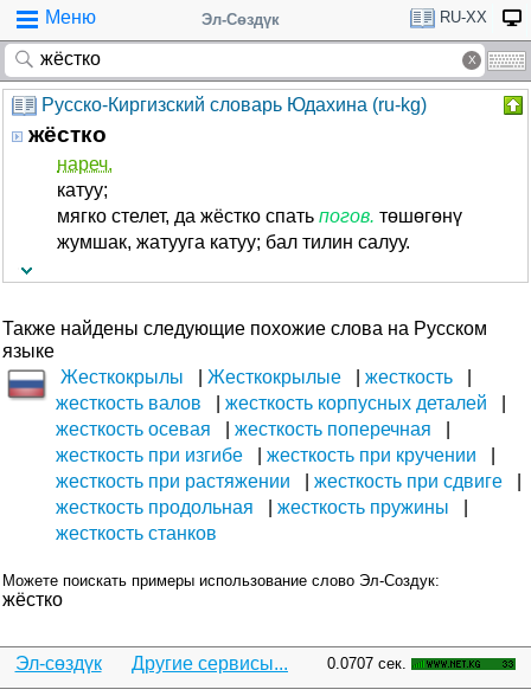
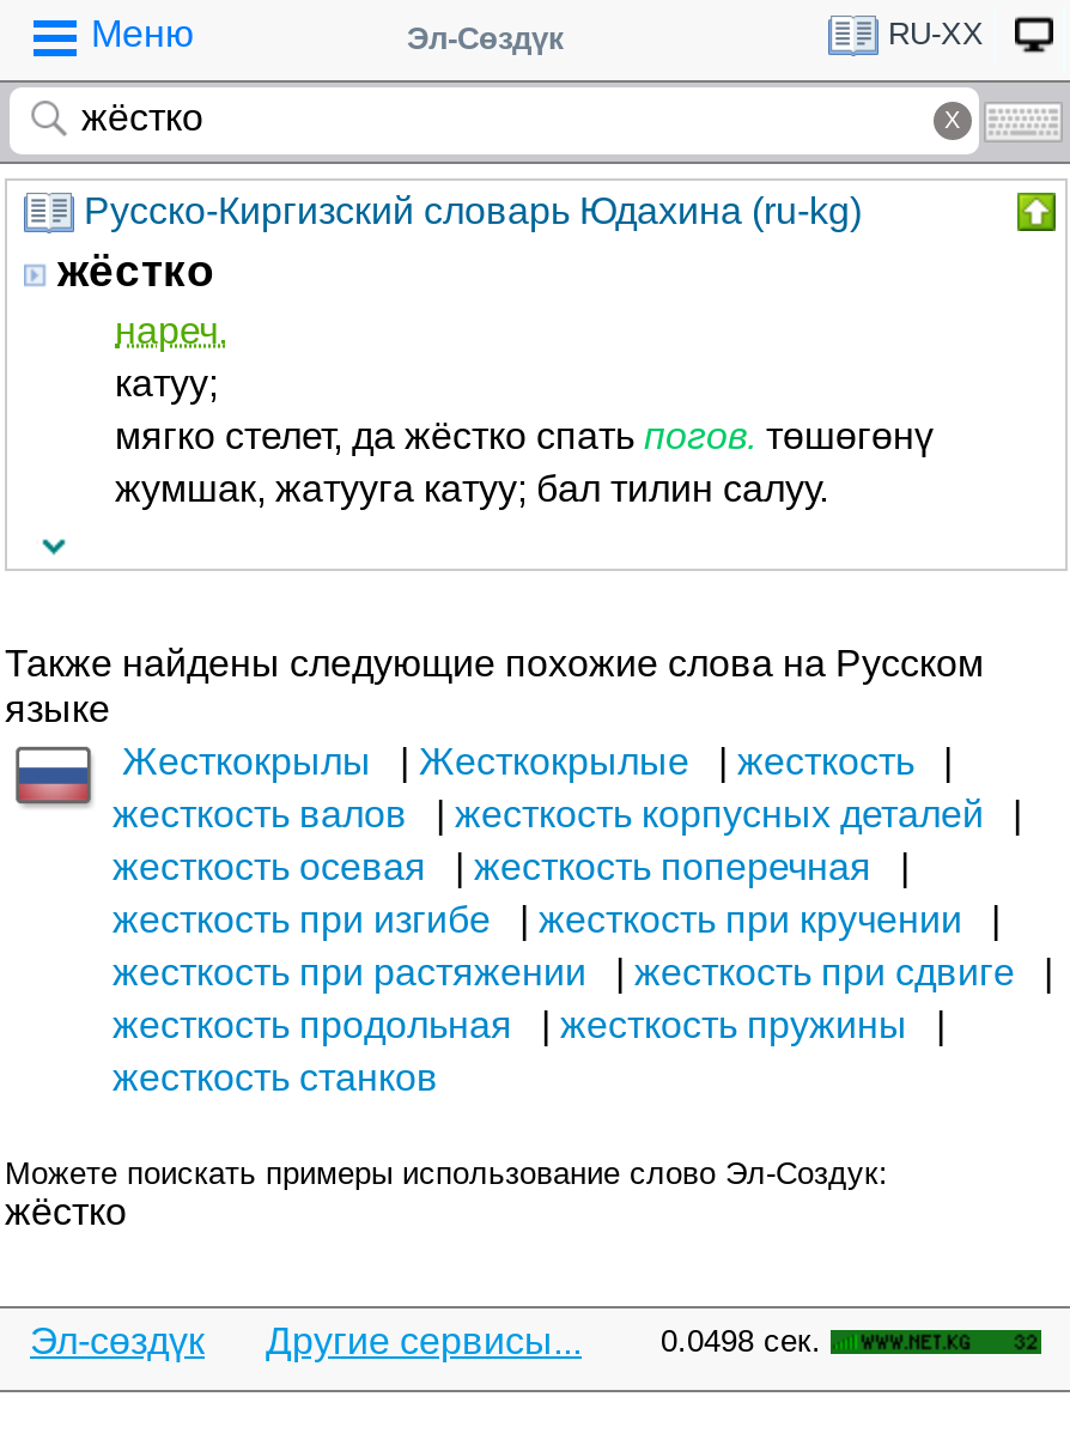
[327,655,407,672] 0.0707 сек. -> [661,1323,821,1359] 0.0498 сек.

